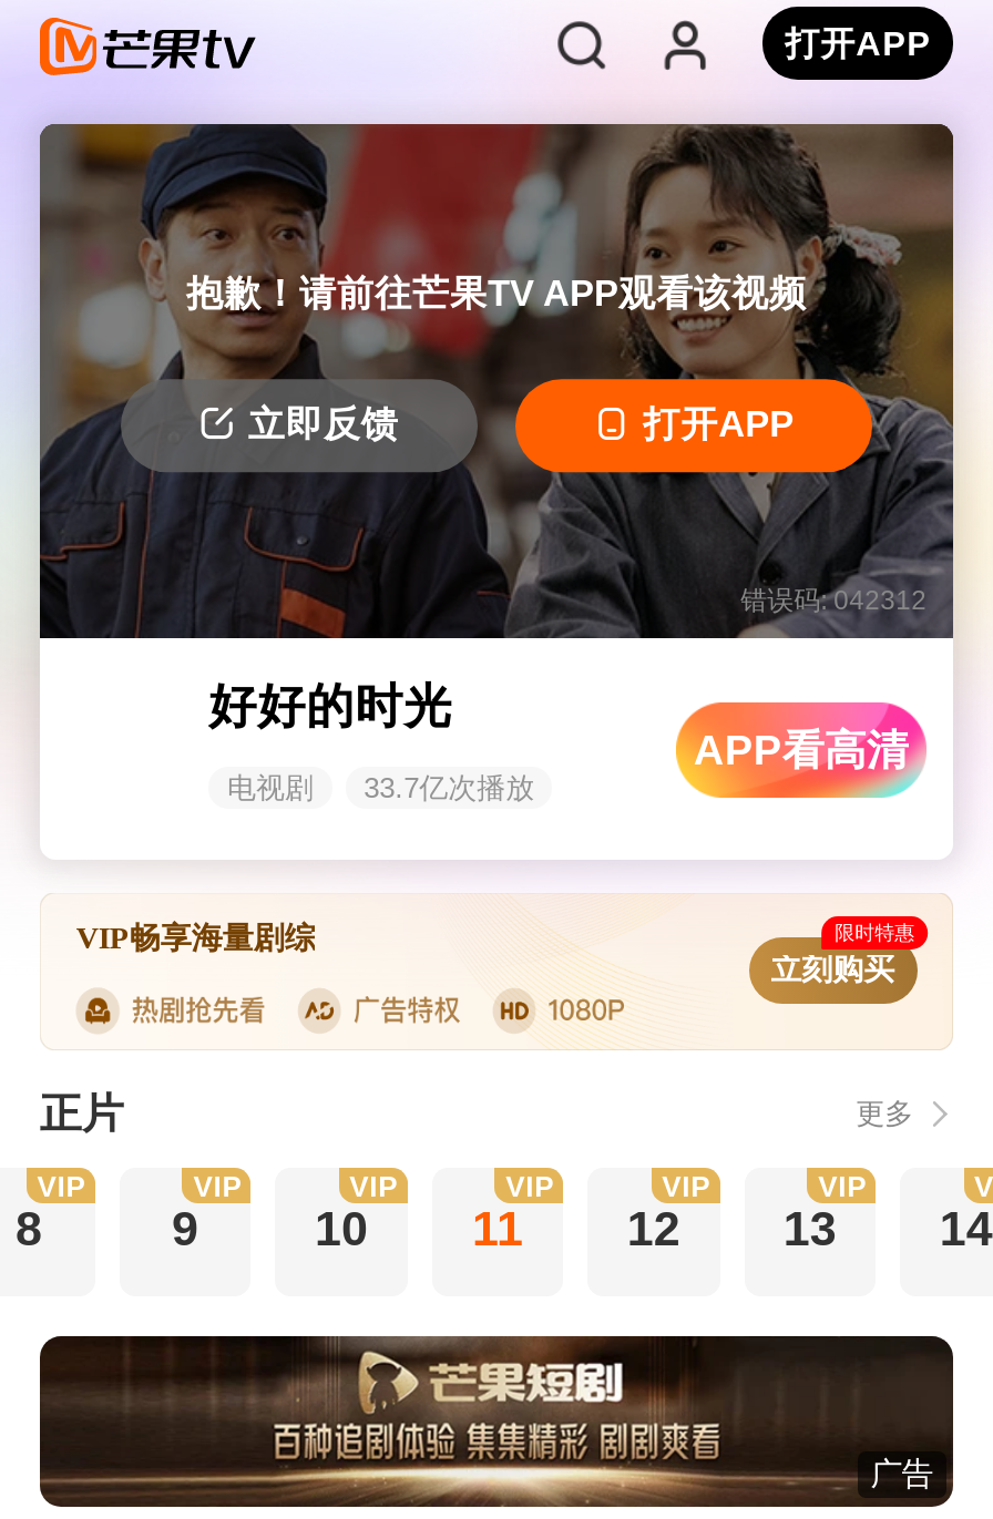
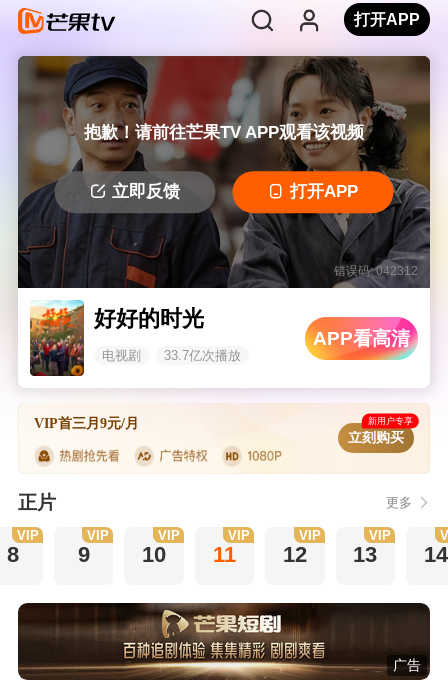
none -> [29,299,85,377] [image]
[76,921,915,955] VIP畅享海量剧综 | 限时特惠 -> [34,415,413,431] VIP首三月9元/月 | 新用户专享

